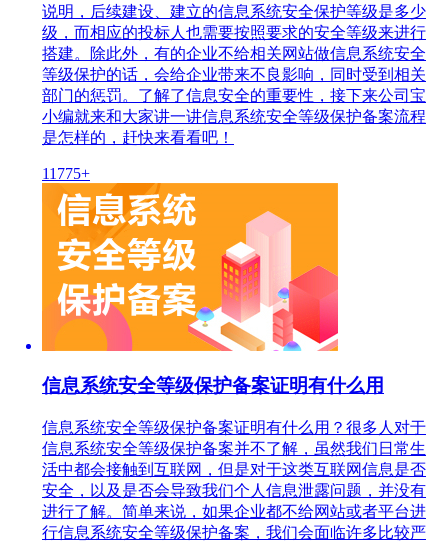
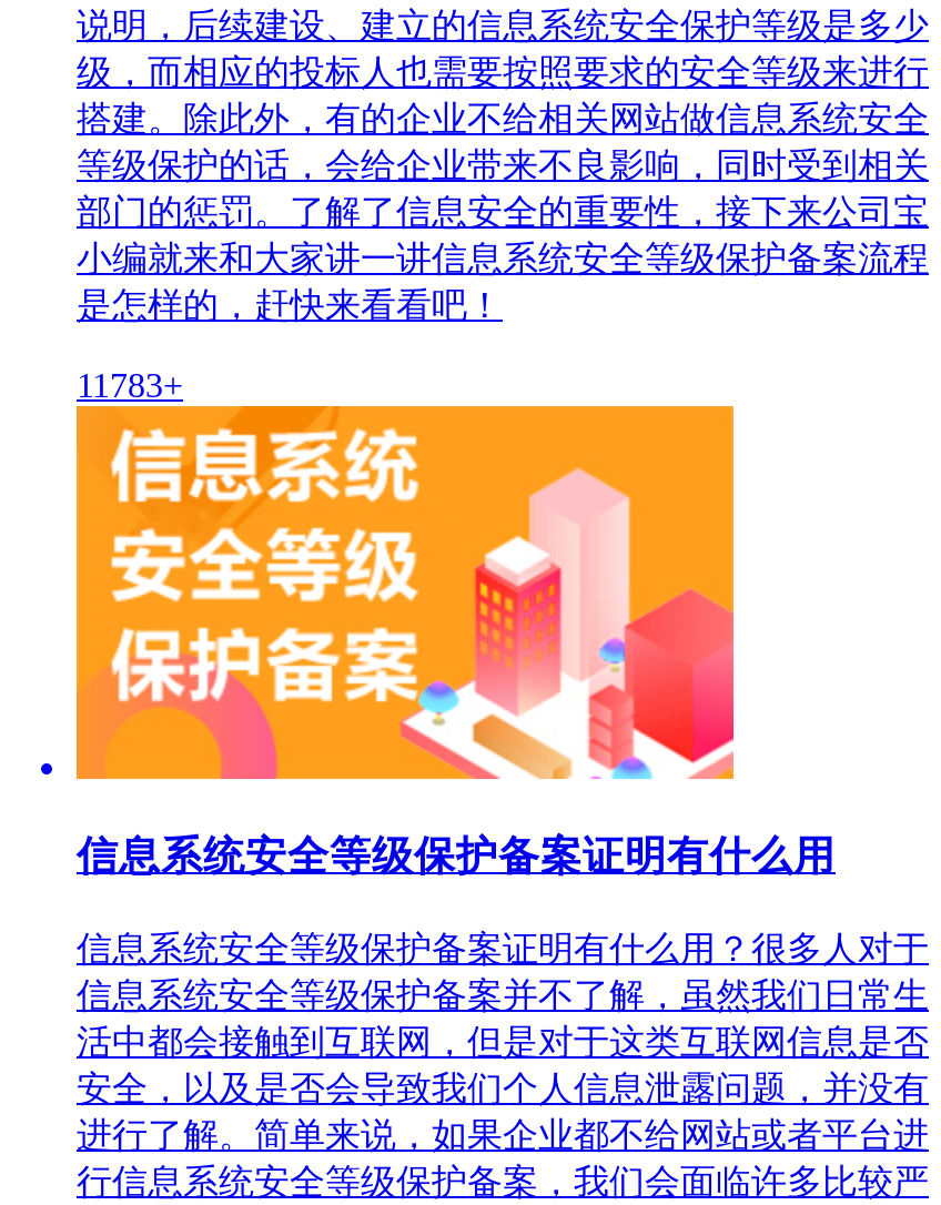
[42,165,90,182] 11775+ -> [77,365,183,403] 11783+

